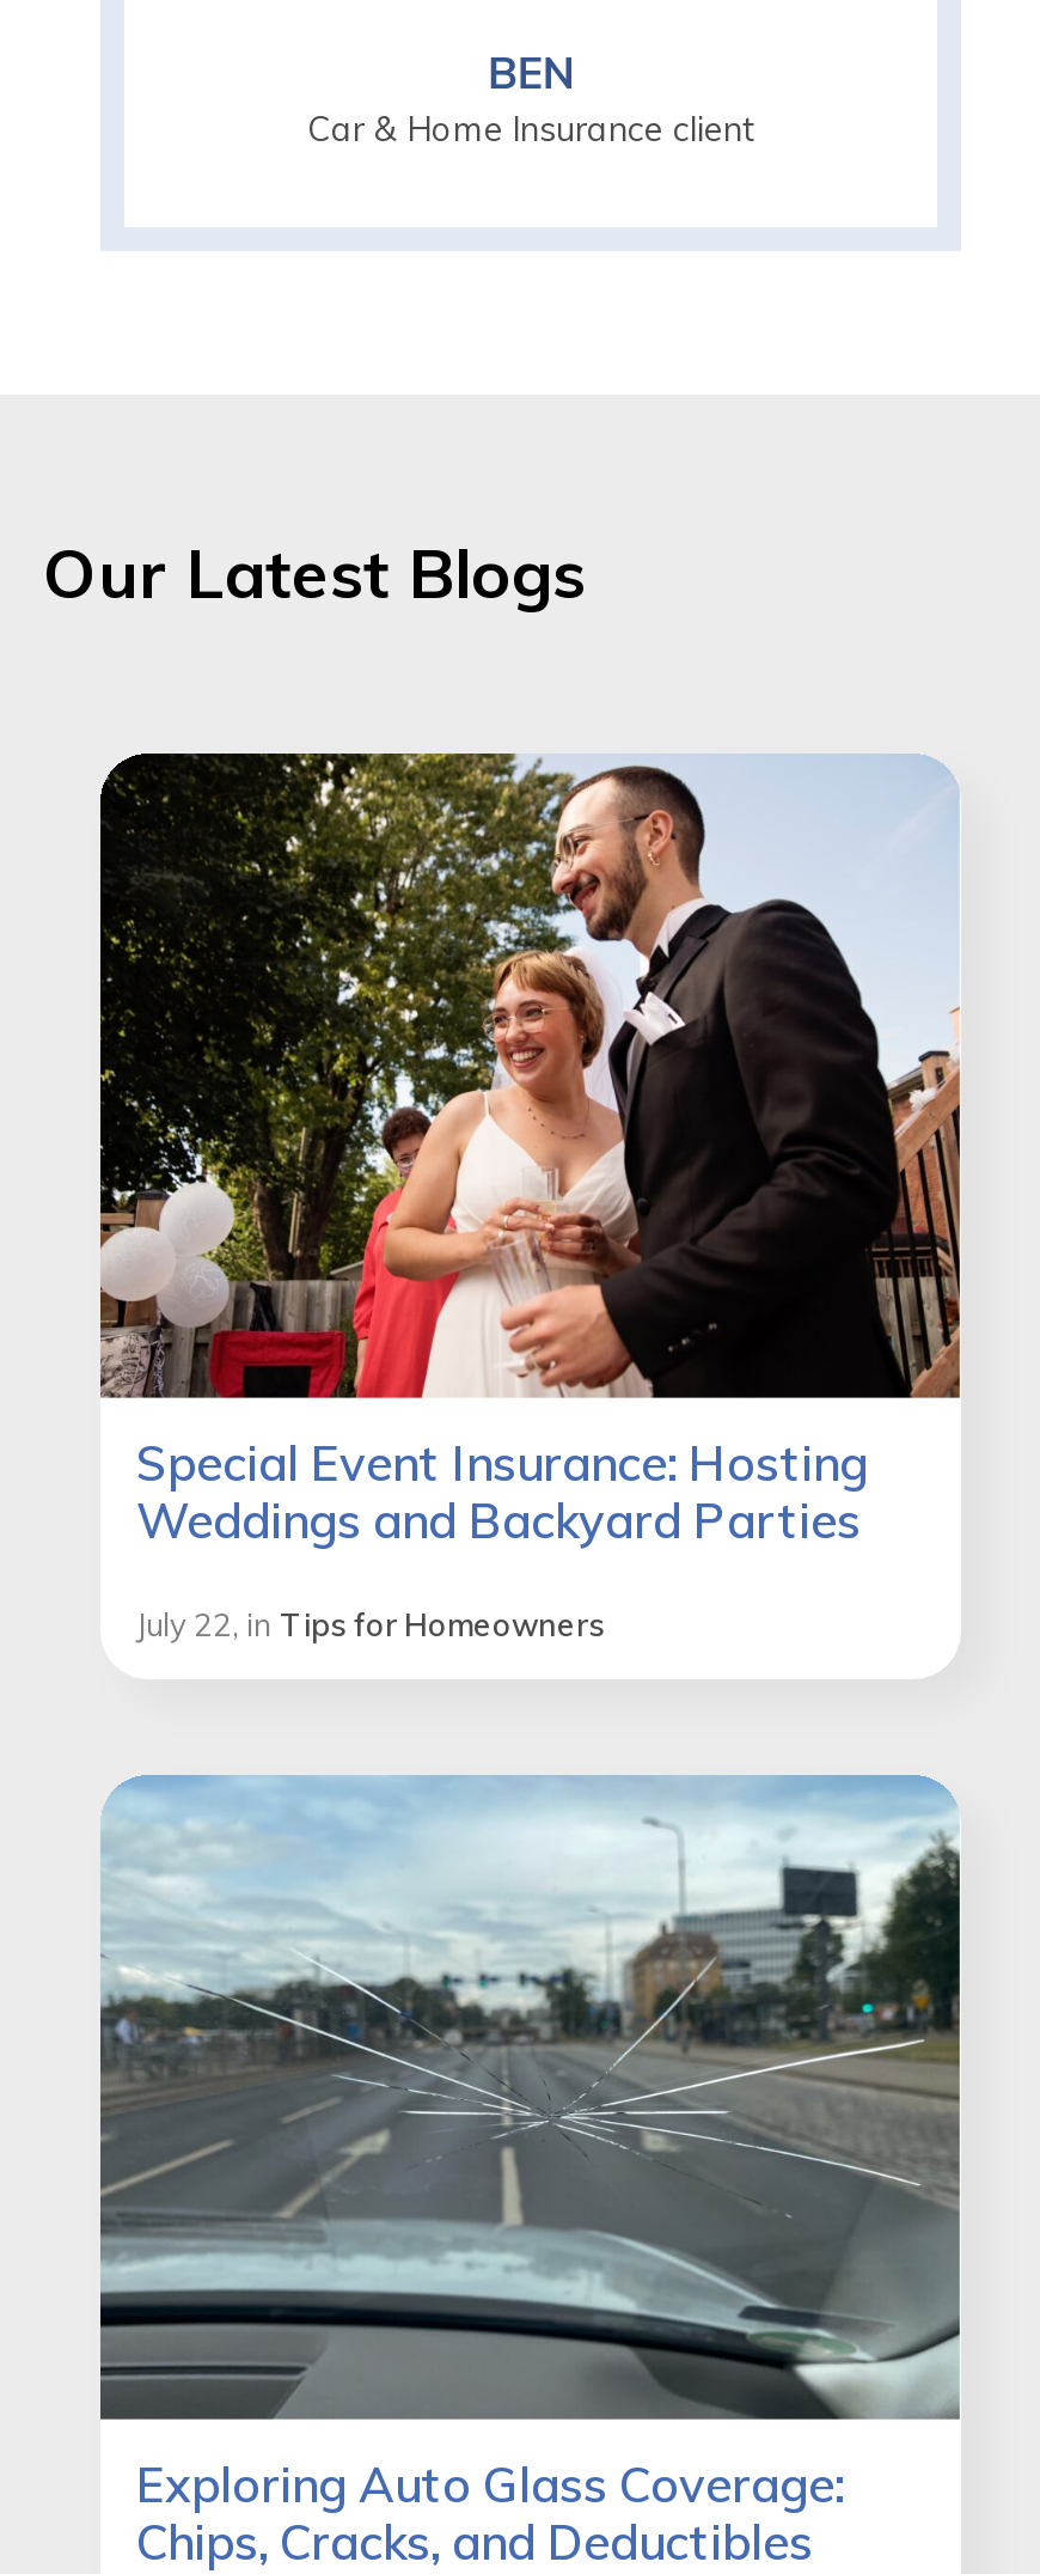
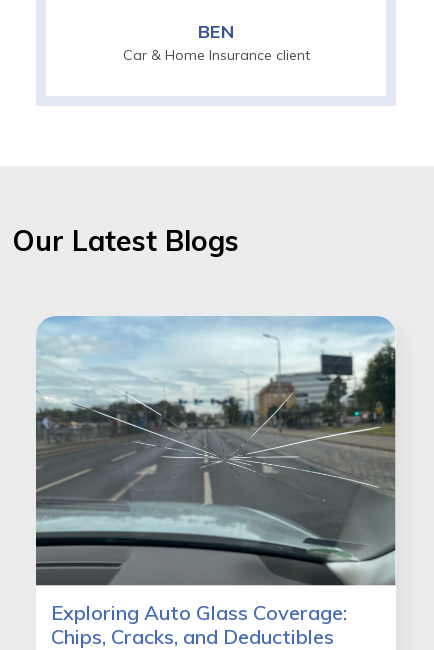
[98,751,961,1643] [image] | Special Event Insurance: Hosting | Weddings and Backyard Parties | July 22, in Tips for Homeowners -> none

